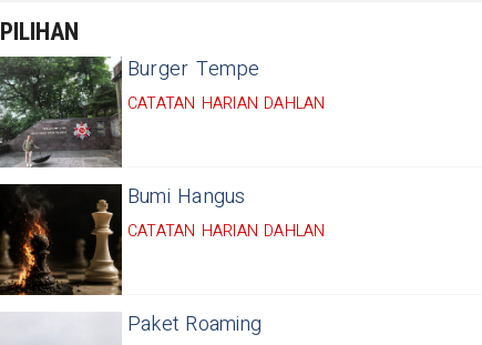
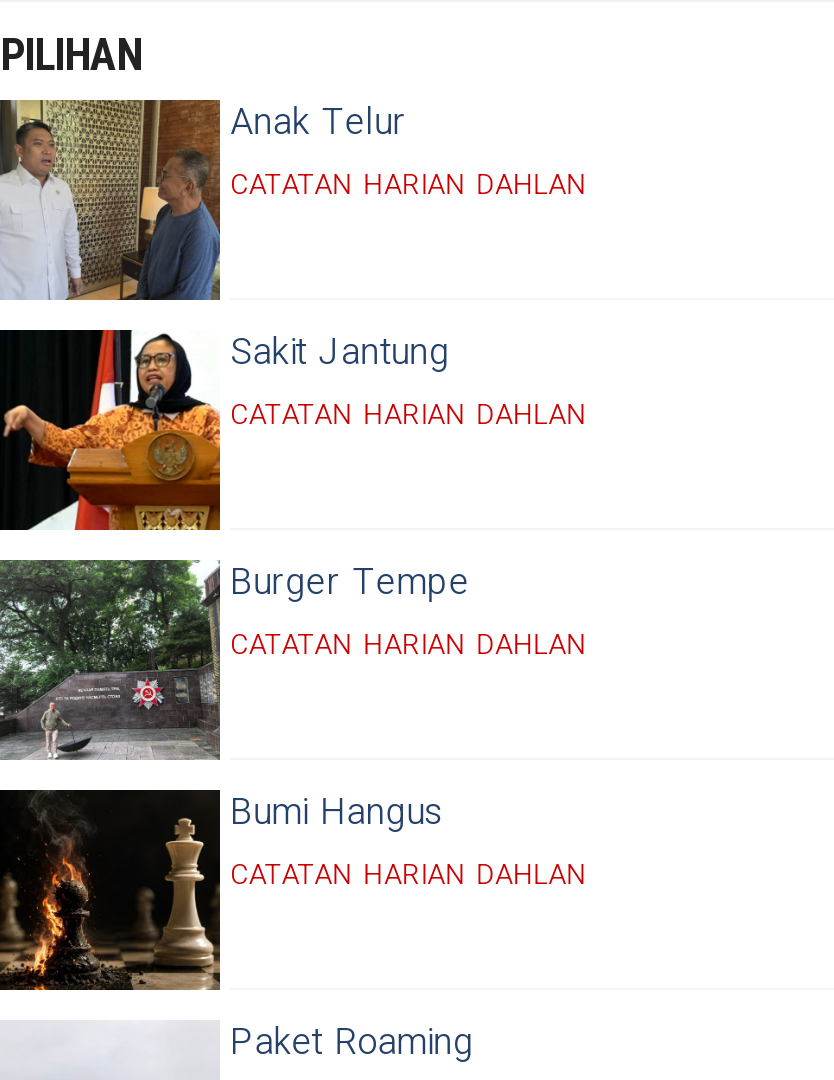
none -> [6,96,587,436] [image] | Anak Telur | CATATAN HARIAN DAHLAN | Sakit Jantung | CATATAN HARIAN DAHLAN
none -> [6,328,222,532] [image]

